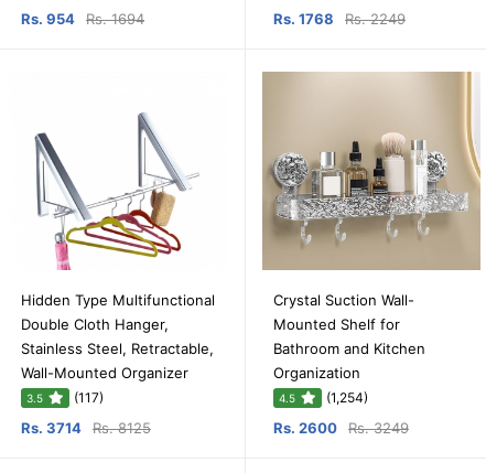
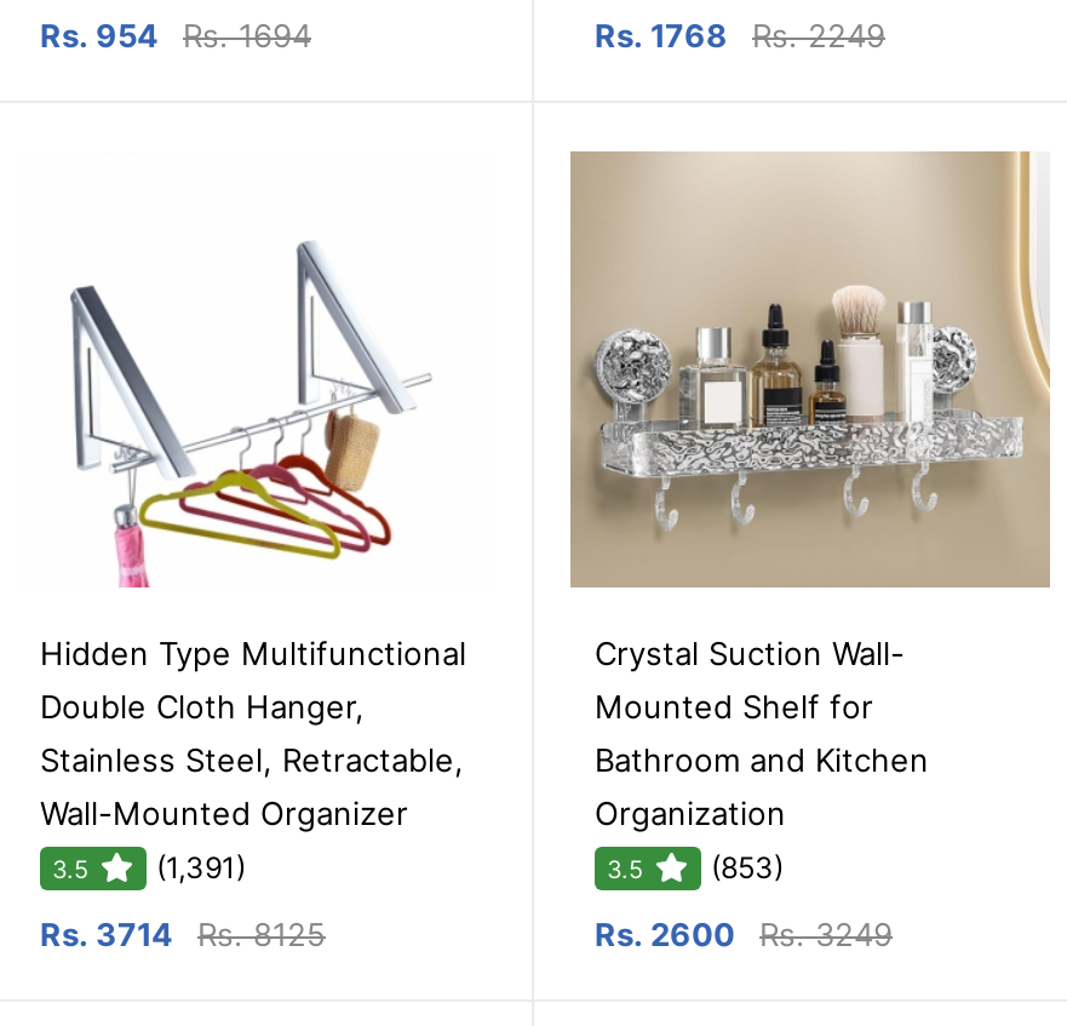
[74,389,104,406] (117) -> [156,849,246,885] (1,391)
[279,391,295,405] 4.5 -> [607,854,643,883] 3.5
[326,389,368,406] (1,254) -> [711,849,784,885] (853)

